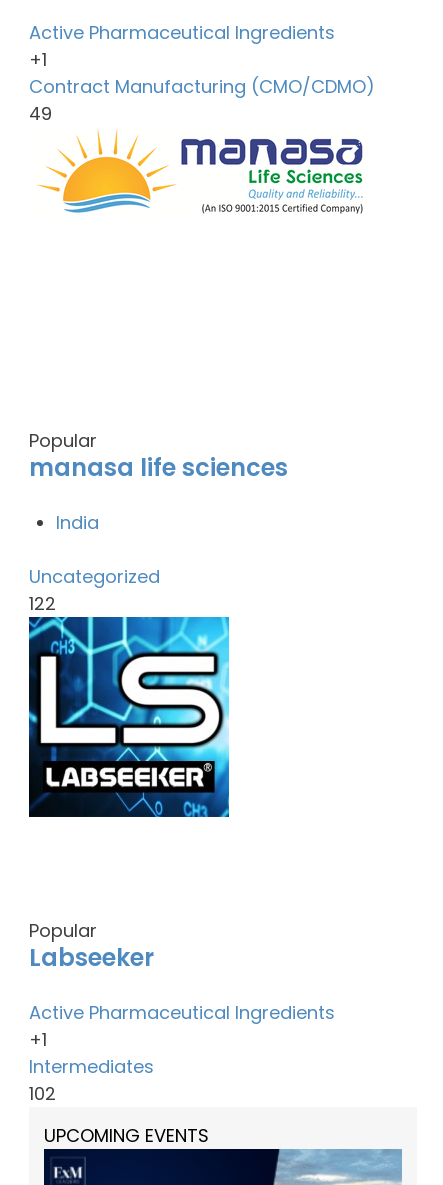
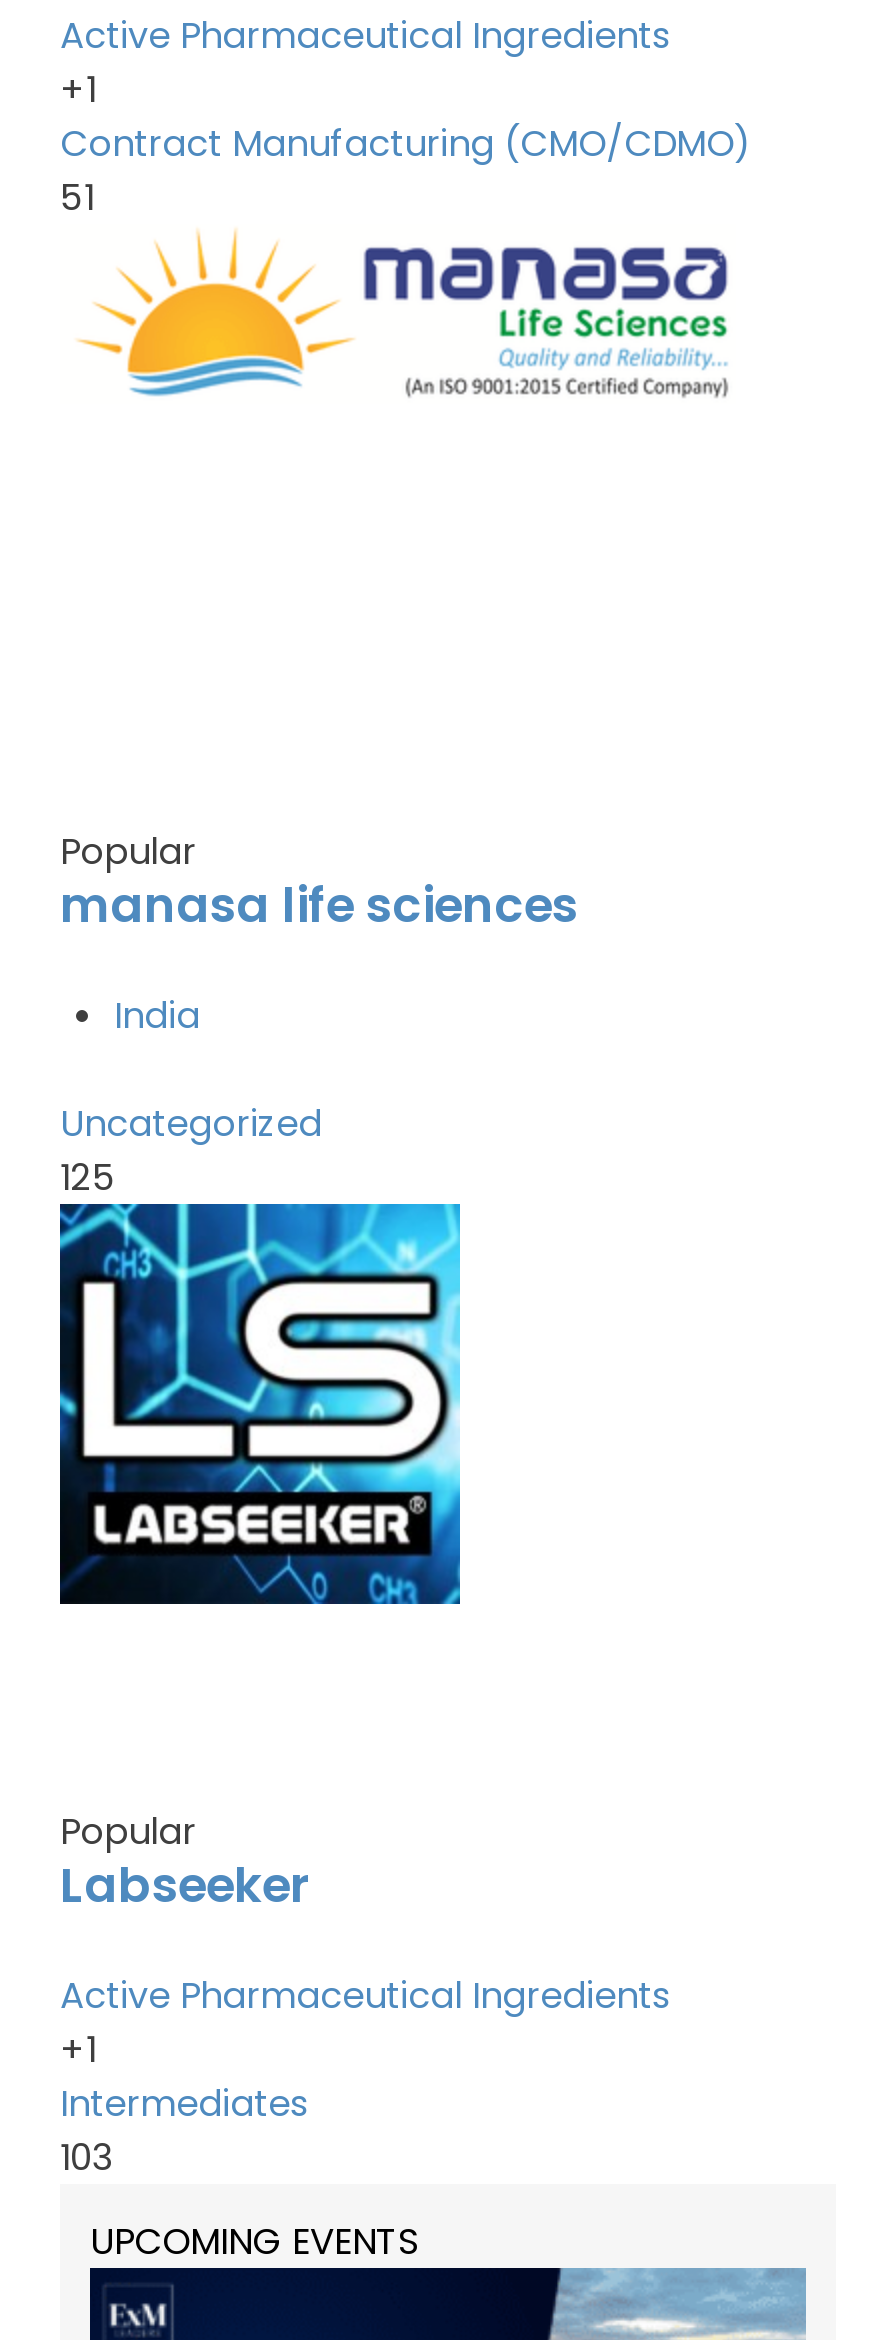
[29,101,52,126] 49 -> [60,172,94,222] 51
[29,591,56,616] 122 -> [60,1152,116,1202] 125
[29,1081,56,1106] 102 -> [60,2132,114,2182] 103

